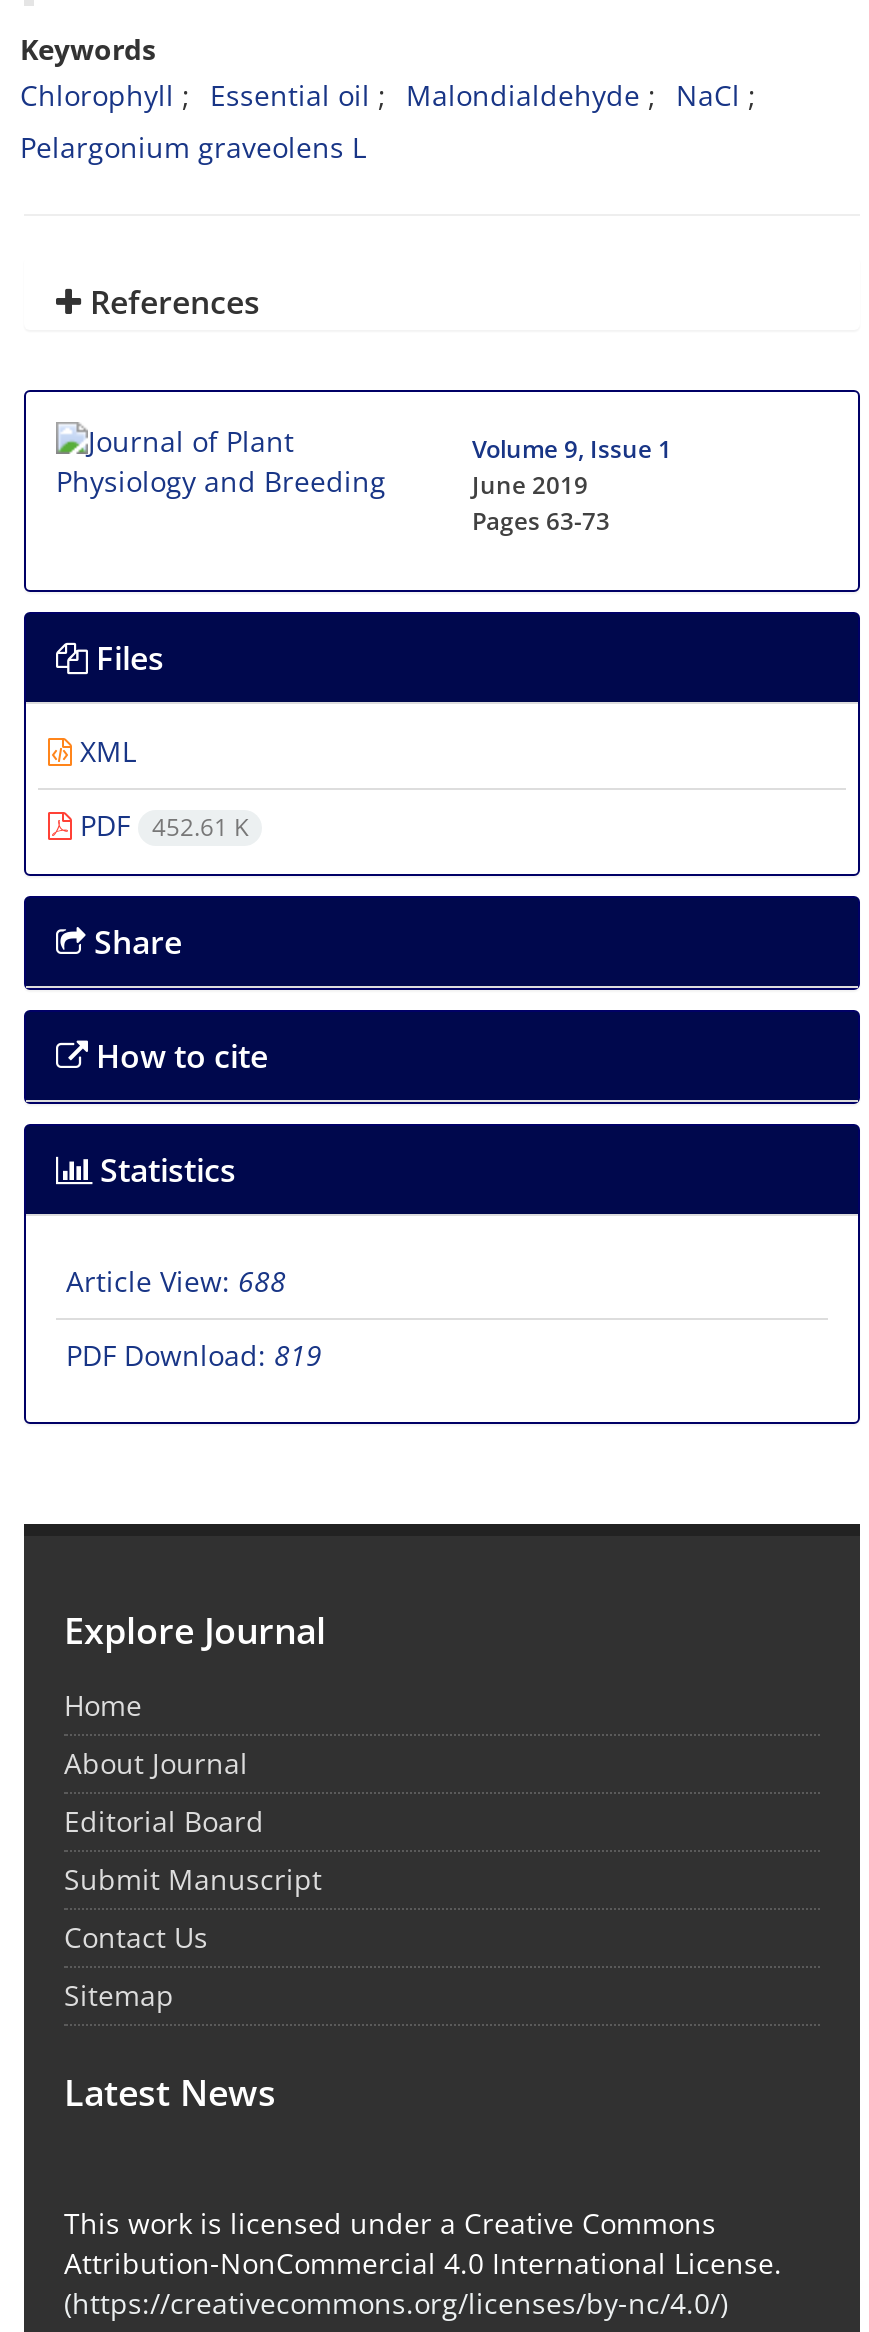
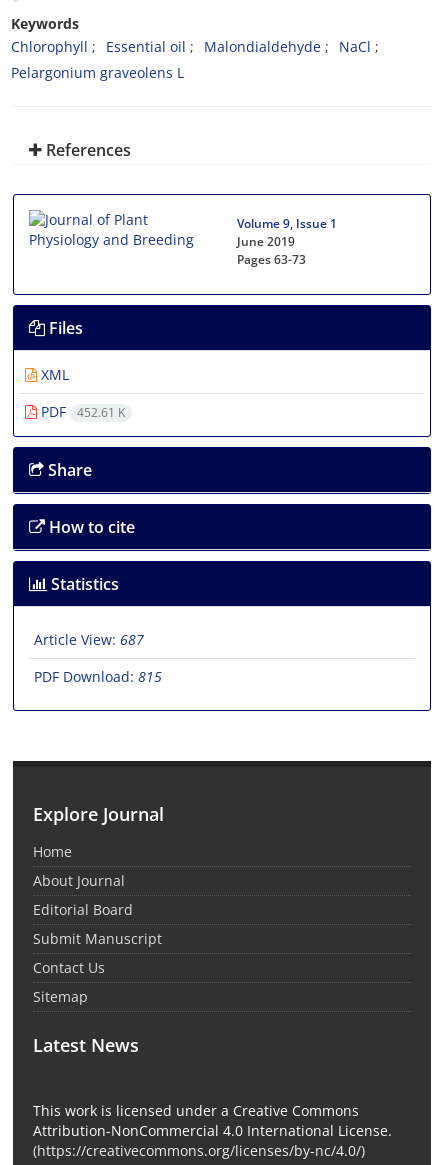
[66,1262,286,1300] Article View: 688 -> [34,630,144,649] Article View: 687
[66,1336,322,1374] PDF Download: 819 -> [34,667,162,686] PDF Download: 815

